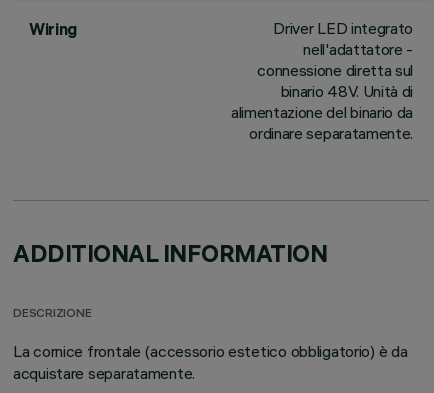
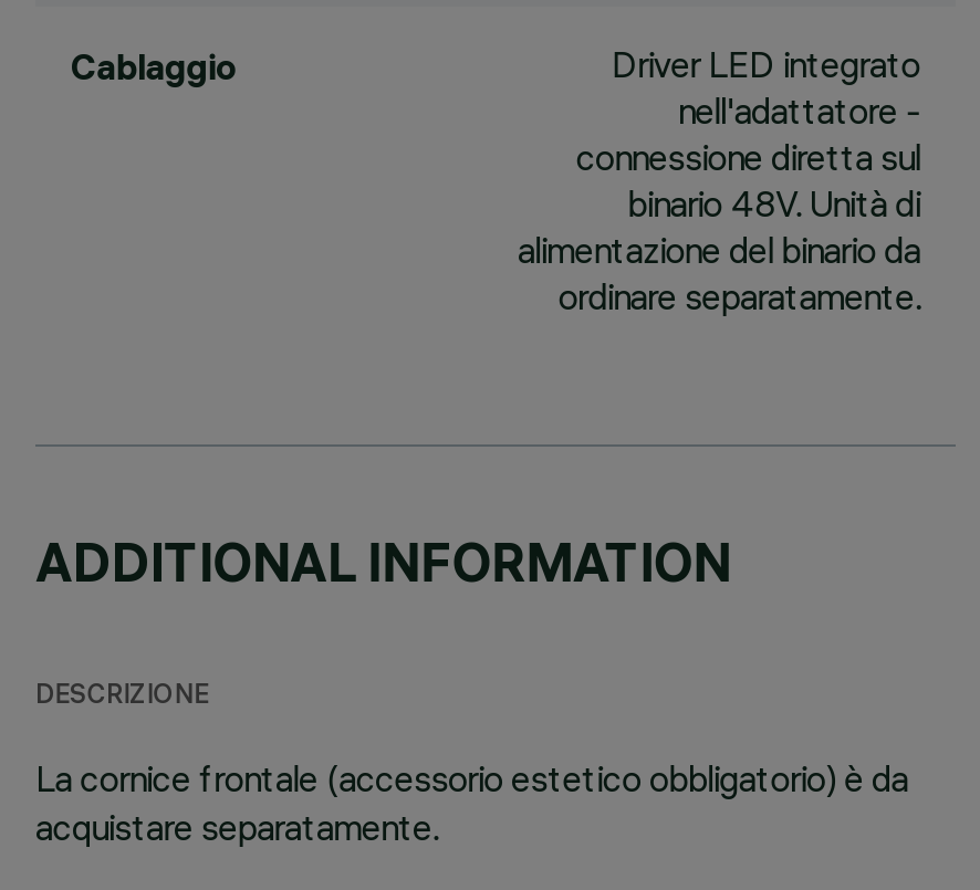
[29,19,77,39] Wiring -> [71,44,237,88] Cablaggio

